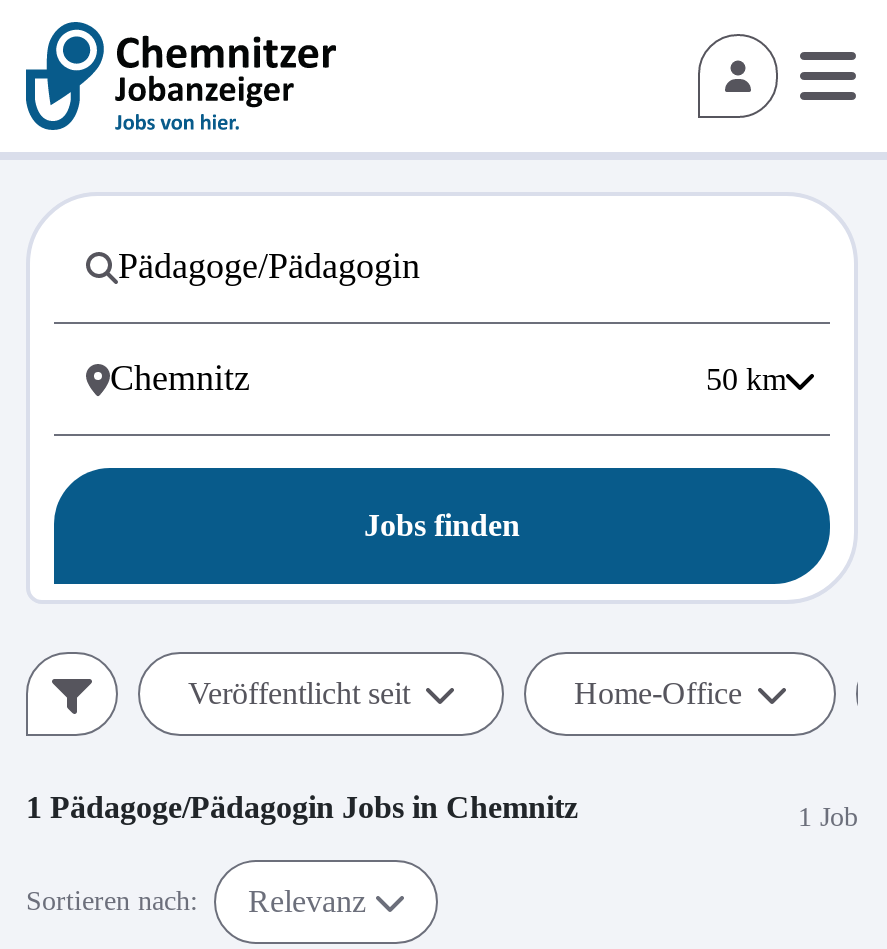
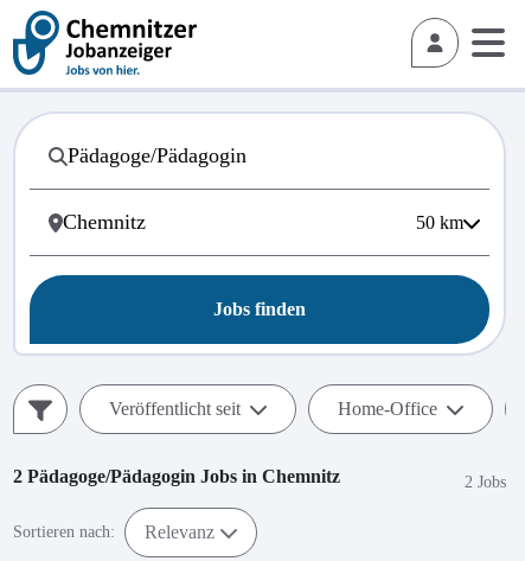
[26,790,858,831] 1 Pädagoge/Pädagogin Jobs in Chemnitz | 1 Job -> [13,466,506,490] 2 Pädagoge/Pädagogin Jobs in Chemnitz | 2 Jobs

